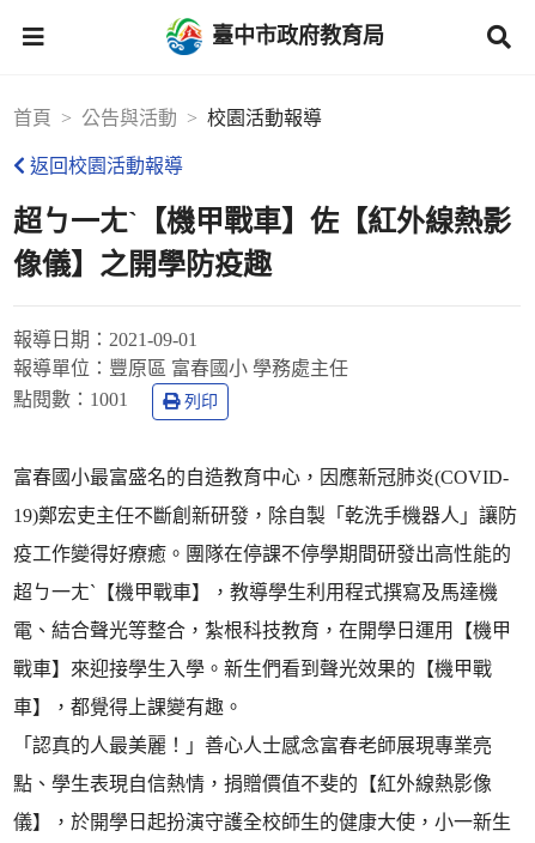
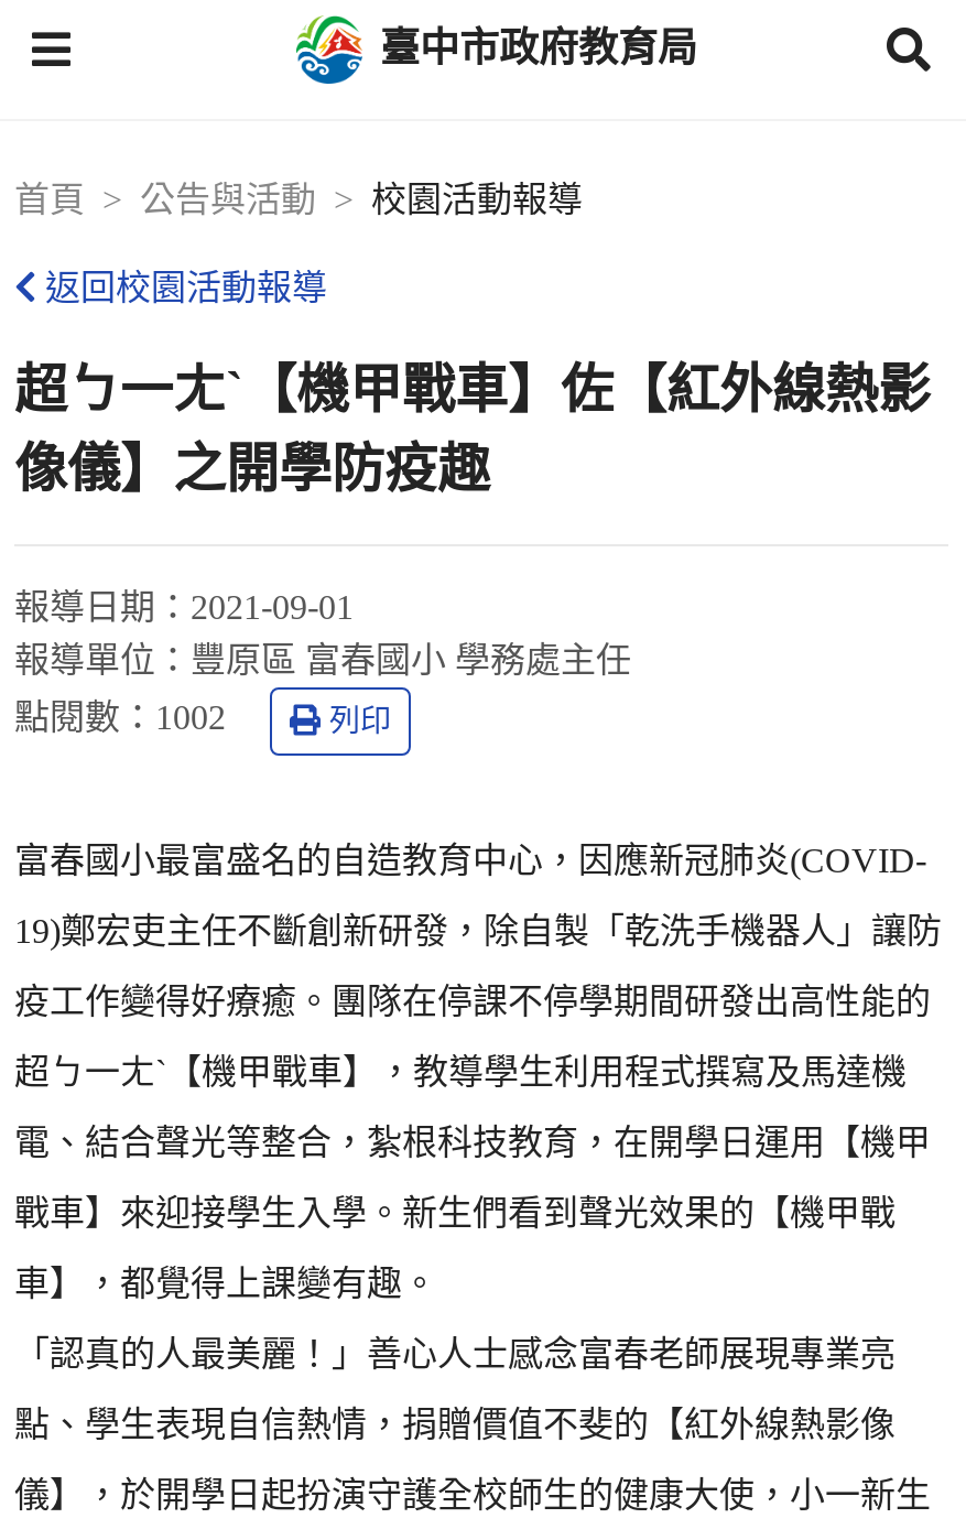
[13,389,128,410] 點閱數：1001 -> [14,699,226,736] 點閱數：1002

